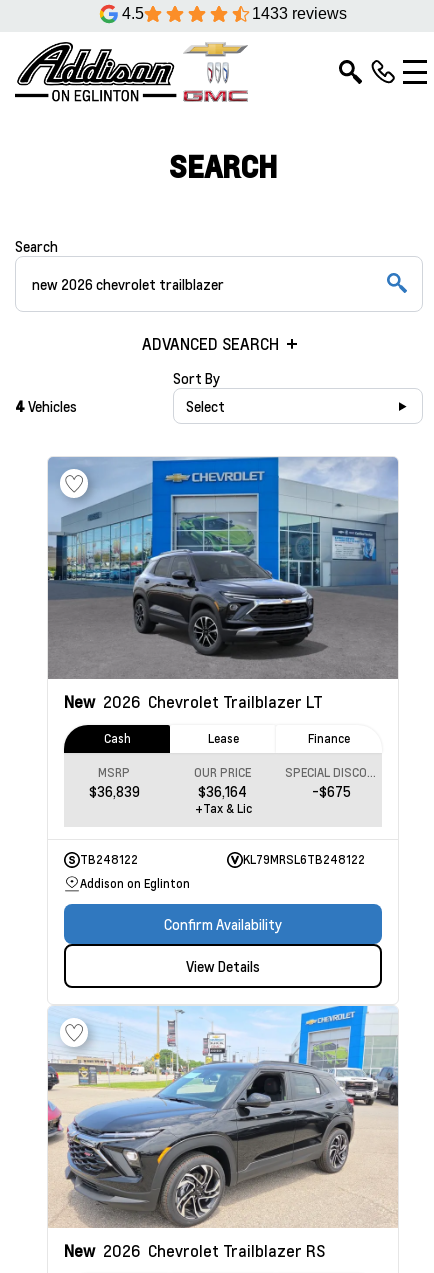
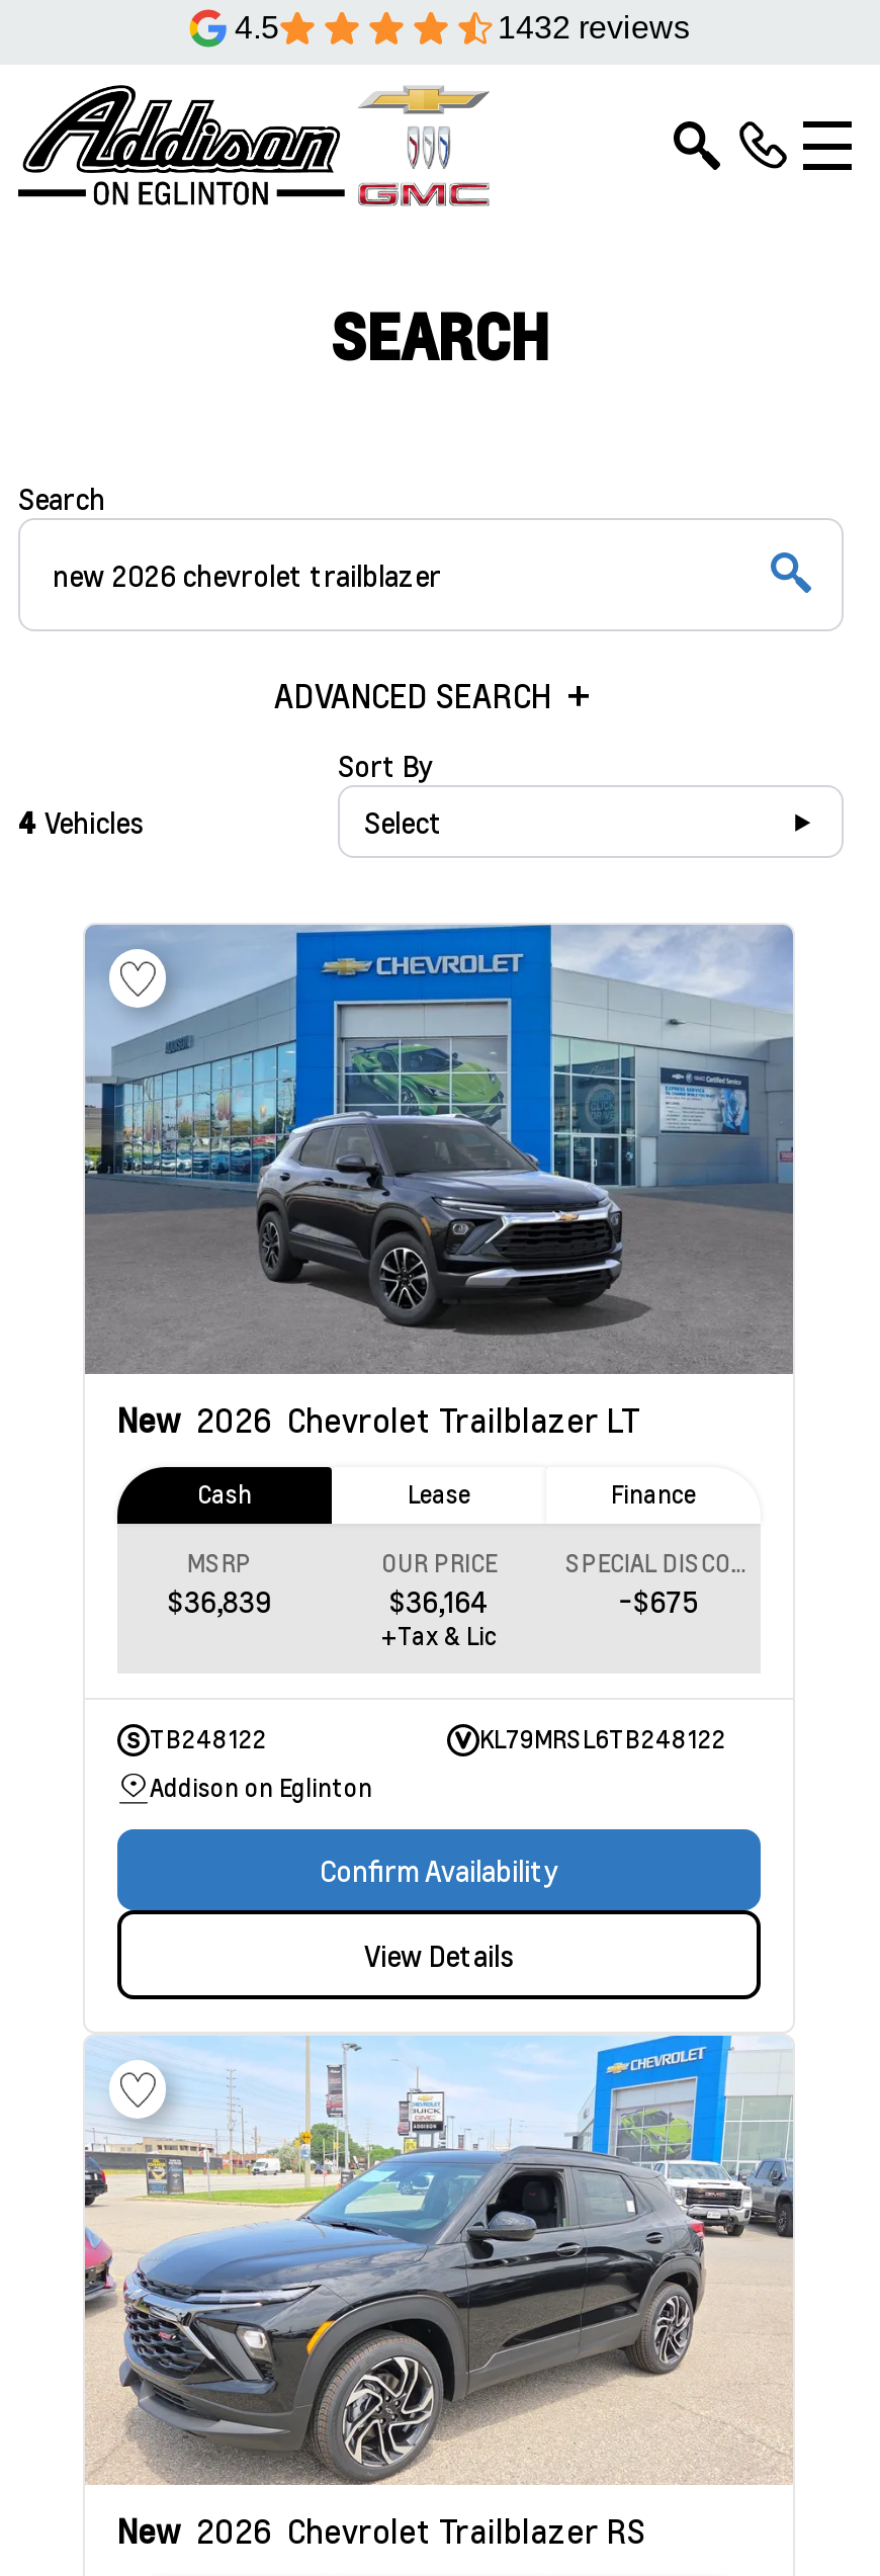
[252,5,347,22] 1433 reviews -> [498,10,690,45] 1432 reviews

